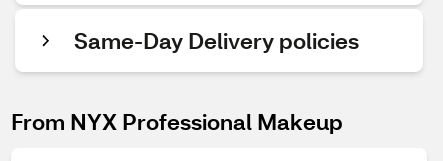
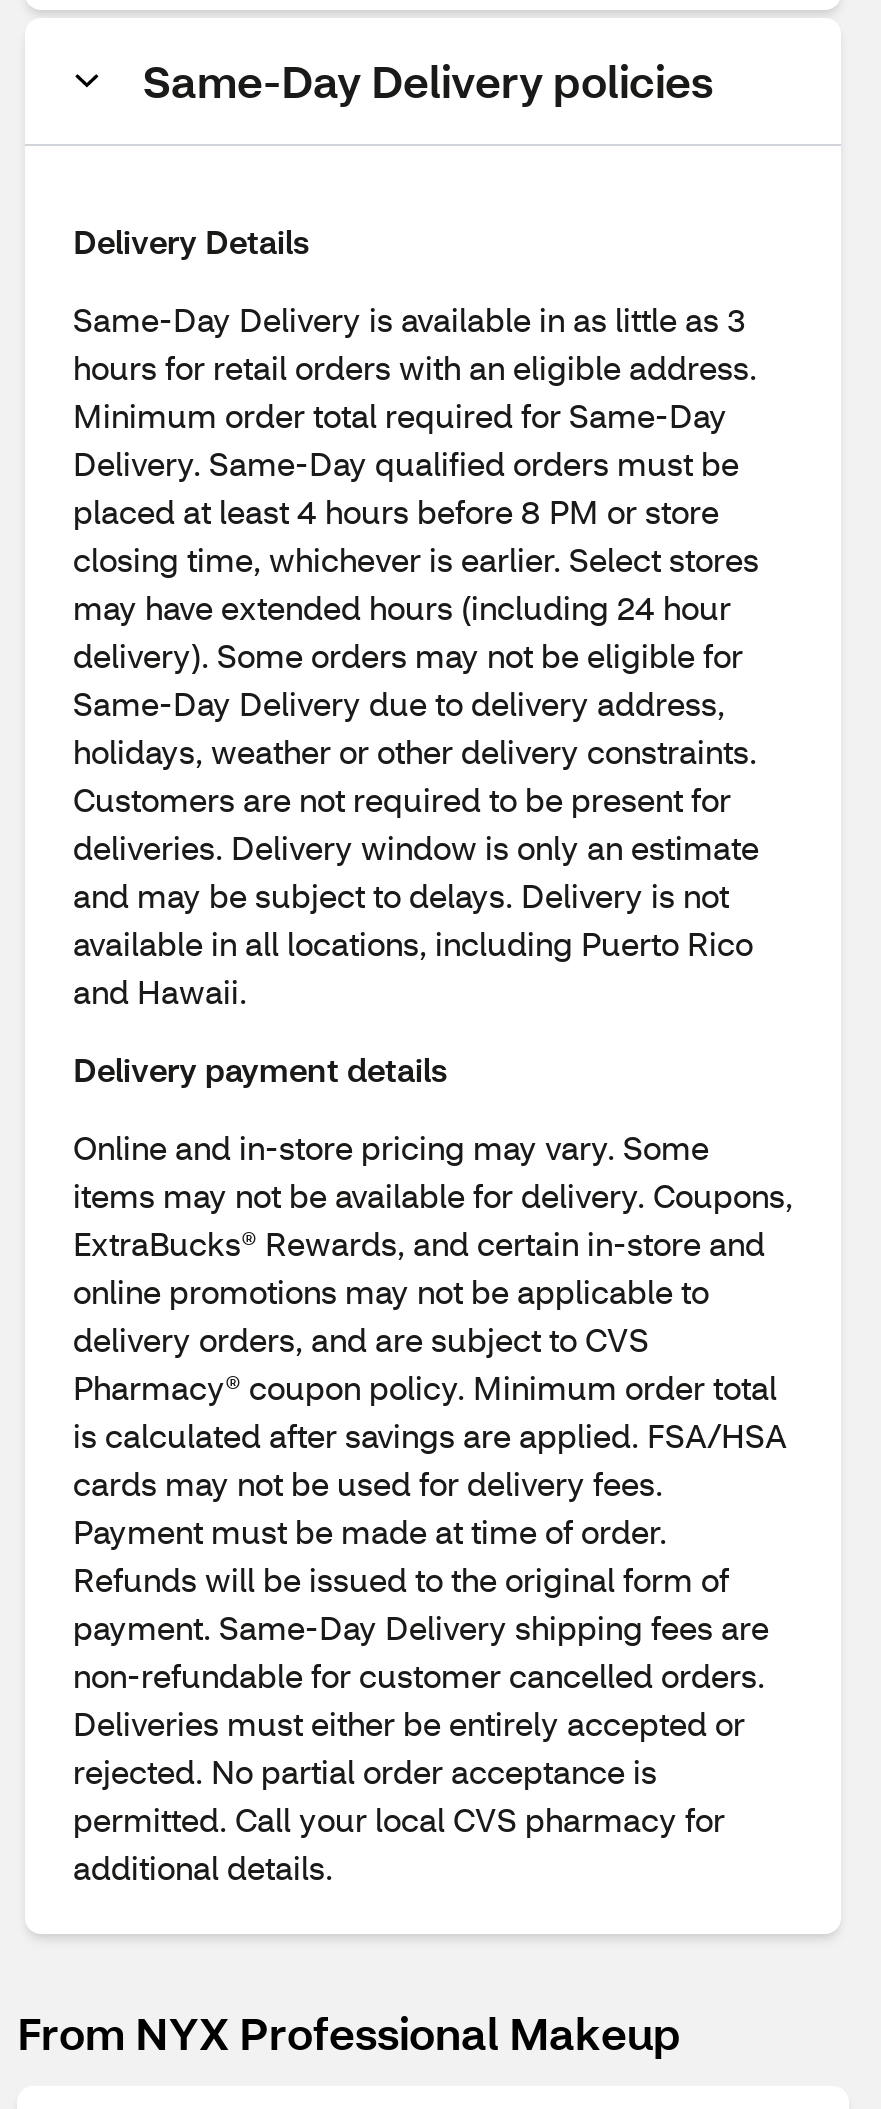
none -> [73,220,793,1888] Delivery Details | Same-Day Delivery is available in as little as 3 | hours for retail orders with an eligible address. | Minimum order total required for Same-Day | Delivery. Same-Day qualified orders must be | placed at least 4 hours before 8 PM or store | closing time, whichever is earlier. Select stores | may have extended hours (including 24 hour | delivery). Some orders may not be eligible for | Same-Day Delivery due to delivery address, | holidays, weather or other delivery constraints. | Customers are not required to be present for | deliveries. Delivery window is only an estimate | and may be subject to delays. Delivery is not | available in all locations, including Puerto Rico | and Hawaii. | Delivery payment details | Online and in-store pricing may vary. Some | items may not be available for delivery. Coupons, | ExtraBucks® Rewards, and certain in-store and | online promotions may not be applicable to | delivery orders, and are subject to CVS | Pharmacy® coupon policy. Minimum order total | is calculated after savings are applied. FSA/HSA | cards may not be used for delivery fees. | Payment must be made at time of order. | Refunds will be issued to the original form of | payment. Same-Day Delivery shipping fees are | non-refundable for customer cancelled orders. | Deliveries must either be entirely accepted or | rejected. No partial order acceptance is | permitted. Call your local CVS pharmacy for | additional details.

